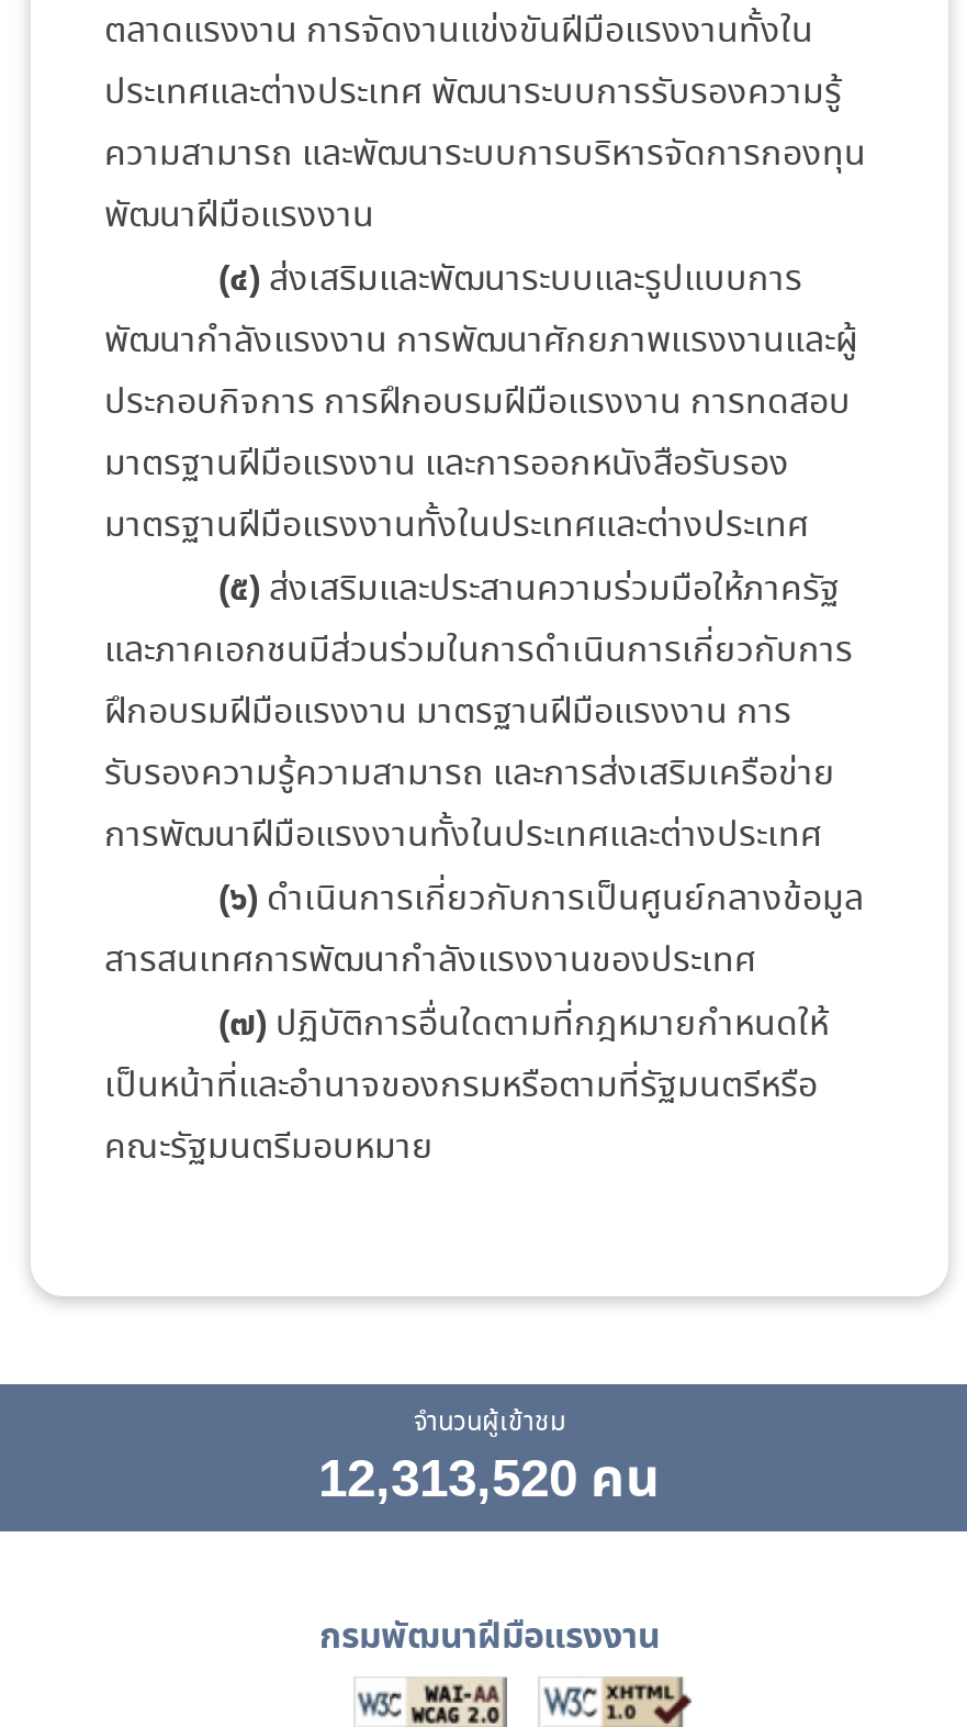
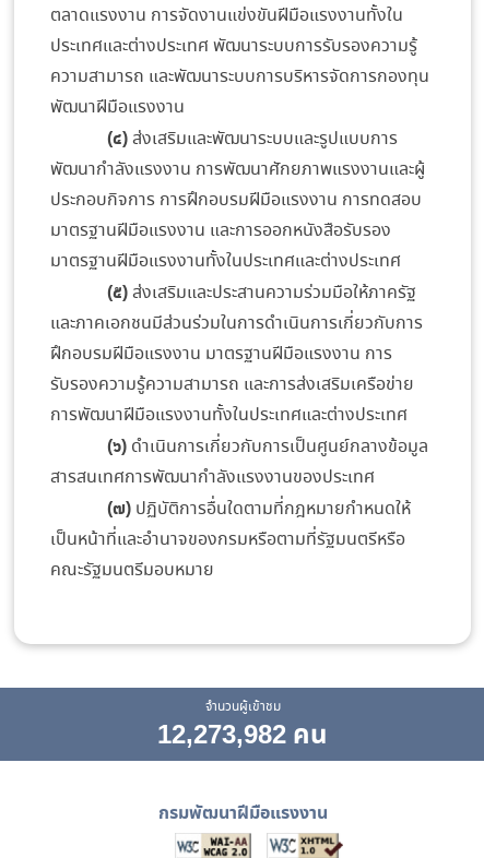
[318,1441,661,1520] 12,313,520 คน -> [157,716,328,755] 12,273,982 คน

